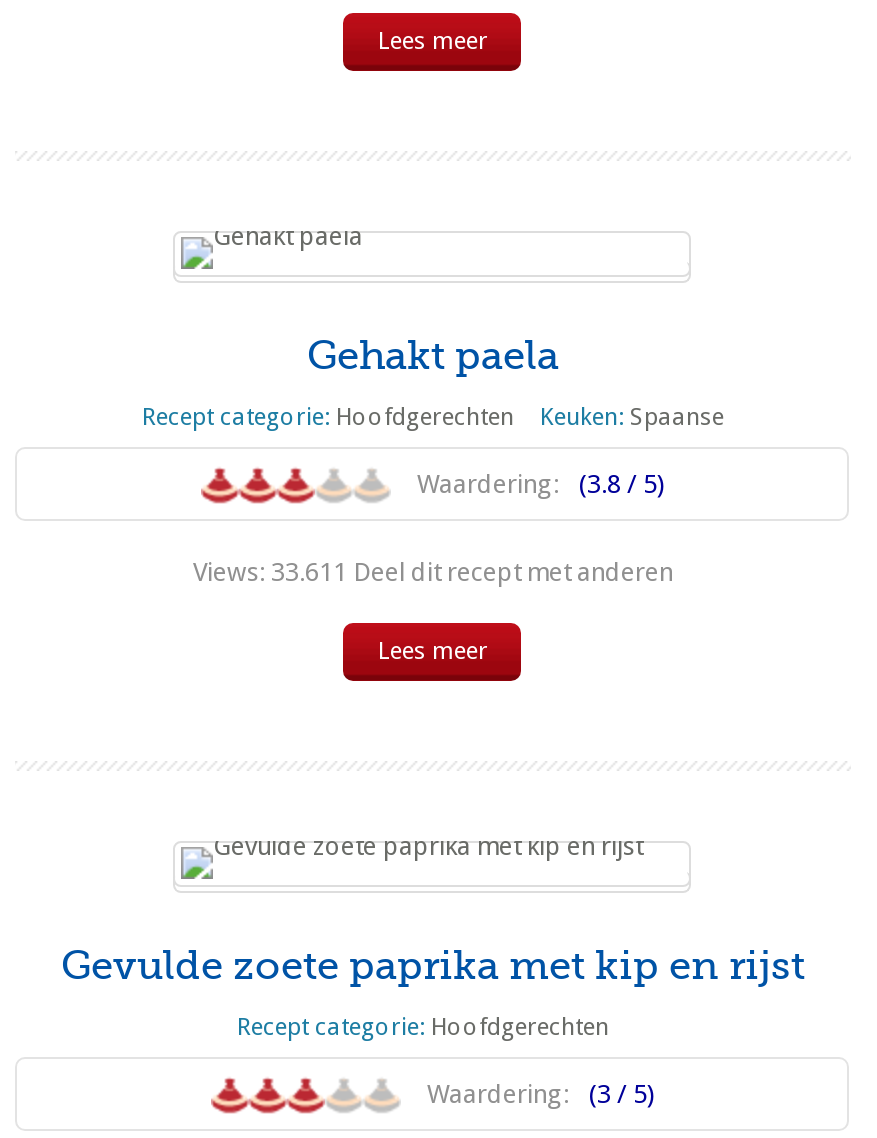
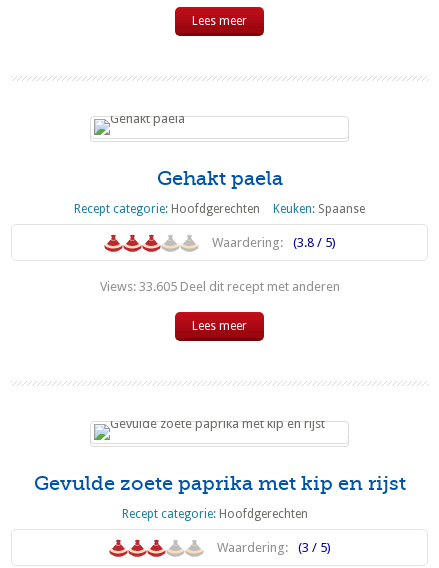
[193,557,673,587] Views: 33.611 Deel dit recept met anderen -> [100,279,340,294] Views: 33.605 Deel dit recept met anderen

